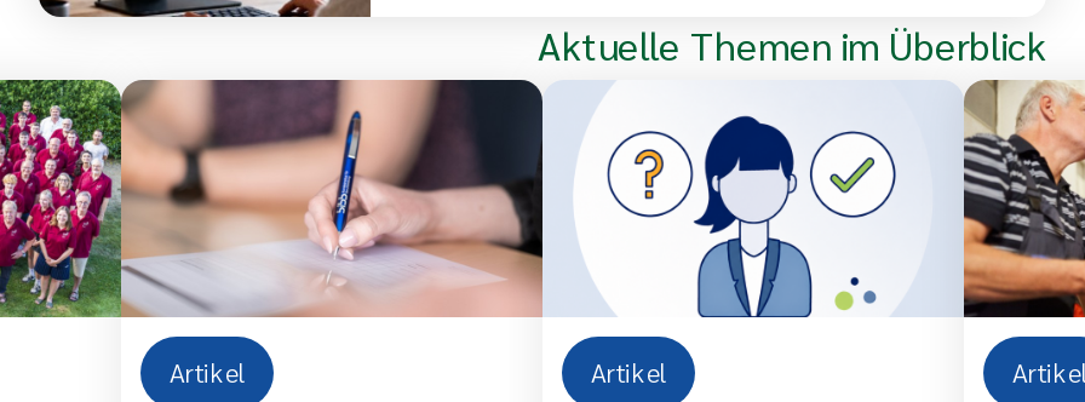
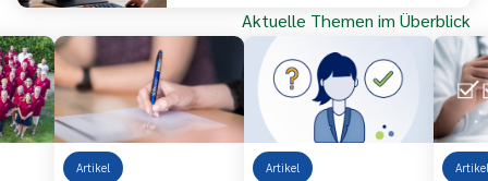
[961,77,1078,320] [image] -> [432,35,485,143] [image]

